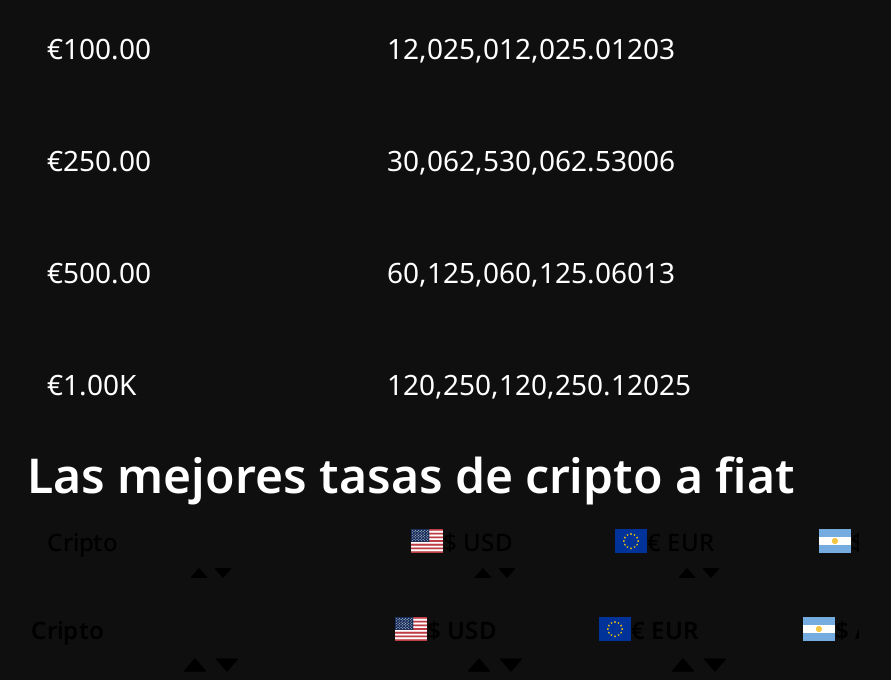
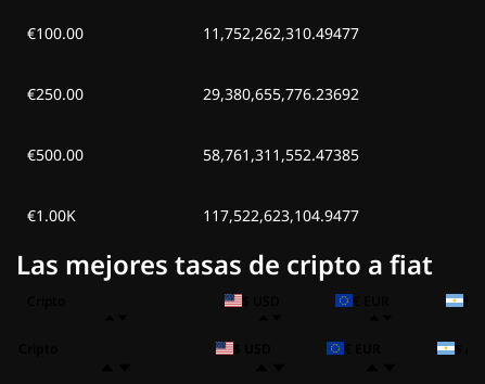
[387,29,675,67] 12,025,012,025.01203 -> [203,23,359,43] 11,752,262,310.49477
[387,141,675,179] 30,062,530,062.53006 -> [203,83,359,104] 29,380,655,776.23692
[387,253,675,291] 60,125,060,125.06013 -> [203,144,359,165] 58,761,311,552.47385
[387,365,691,403] 120,250,120,250.12025 -> [203,205,359,225] 117,522,623,104.9477

